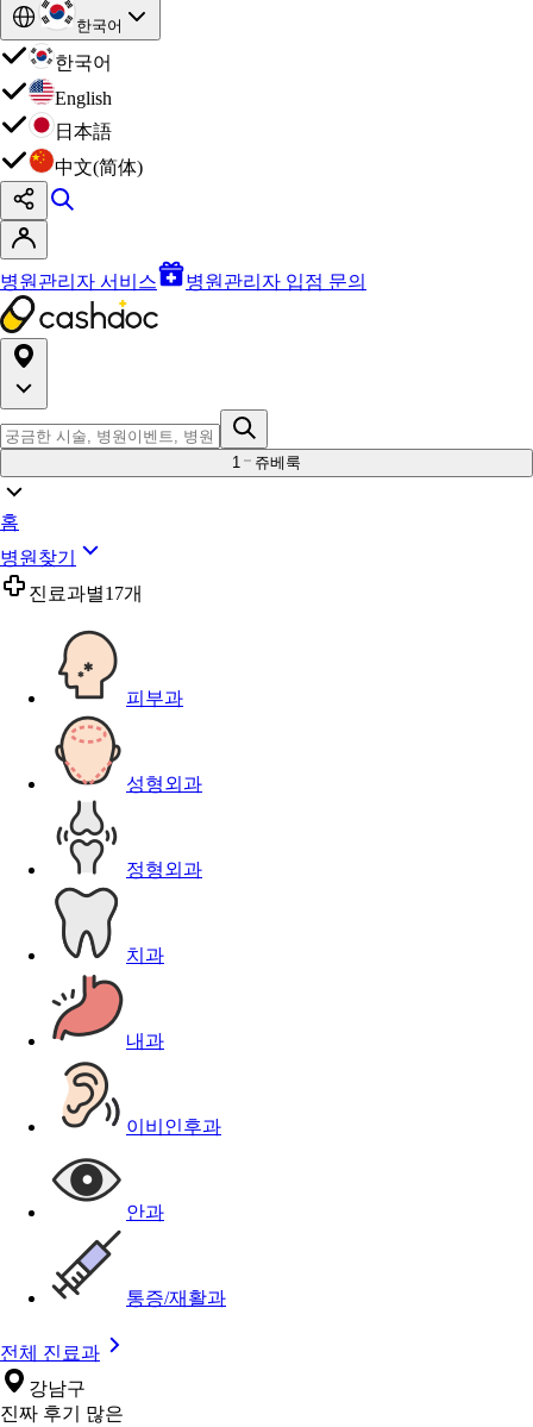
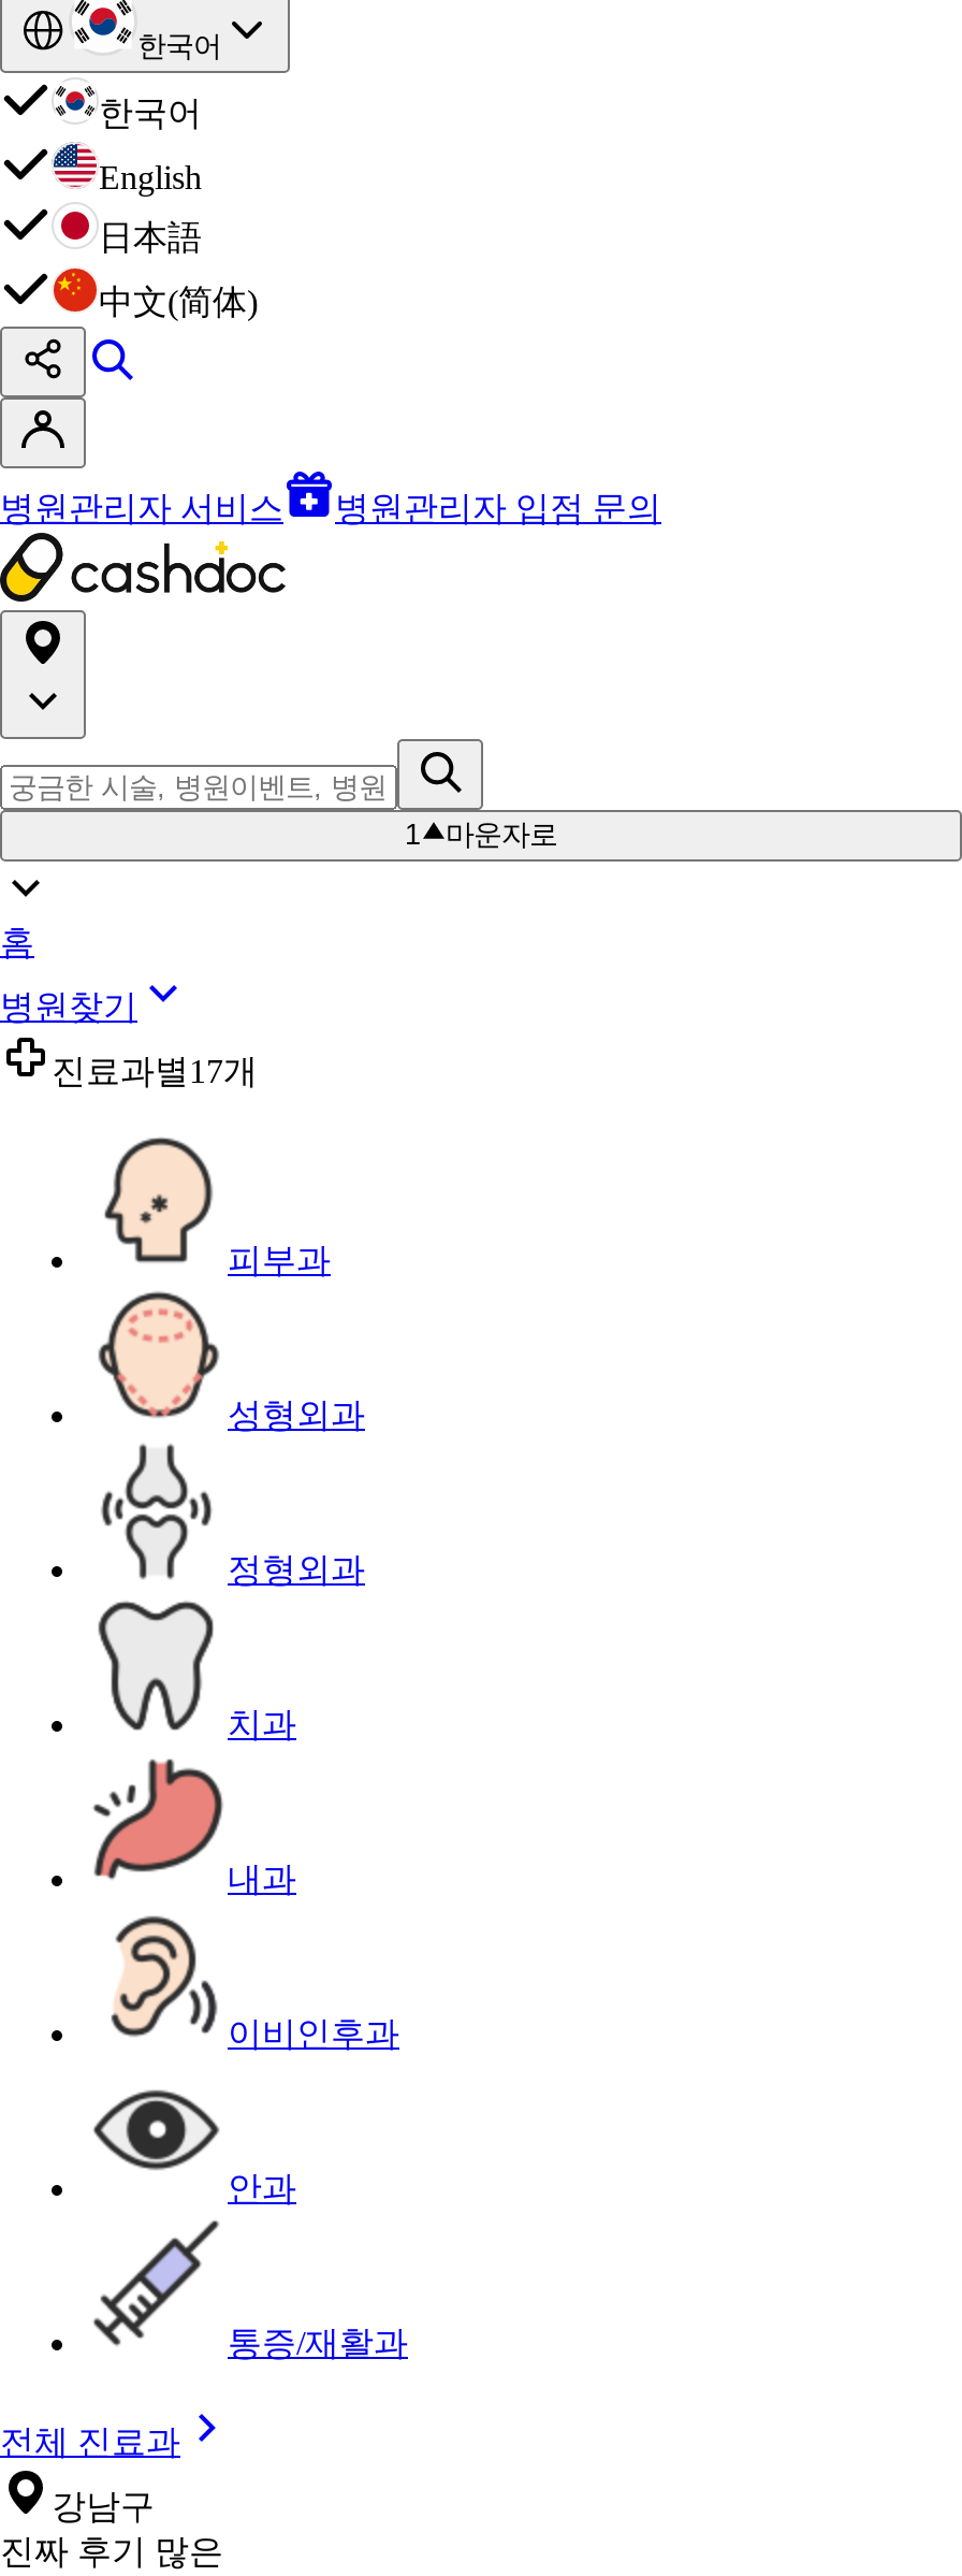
[255,453,301,471] 쥬베룩 -> [446,819,557,851] 마운자로

